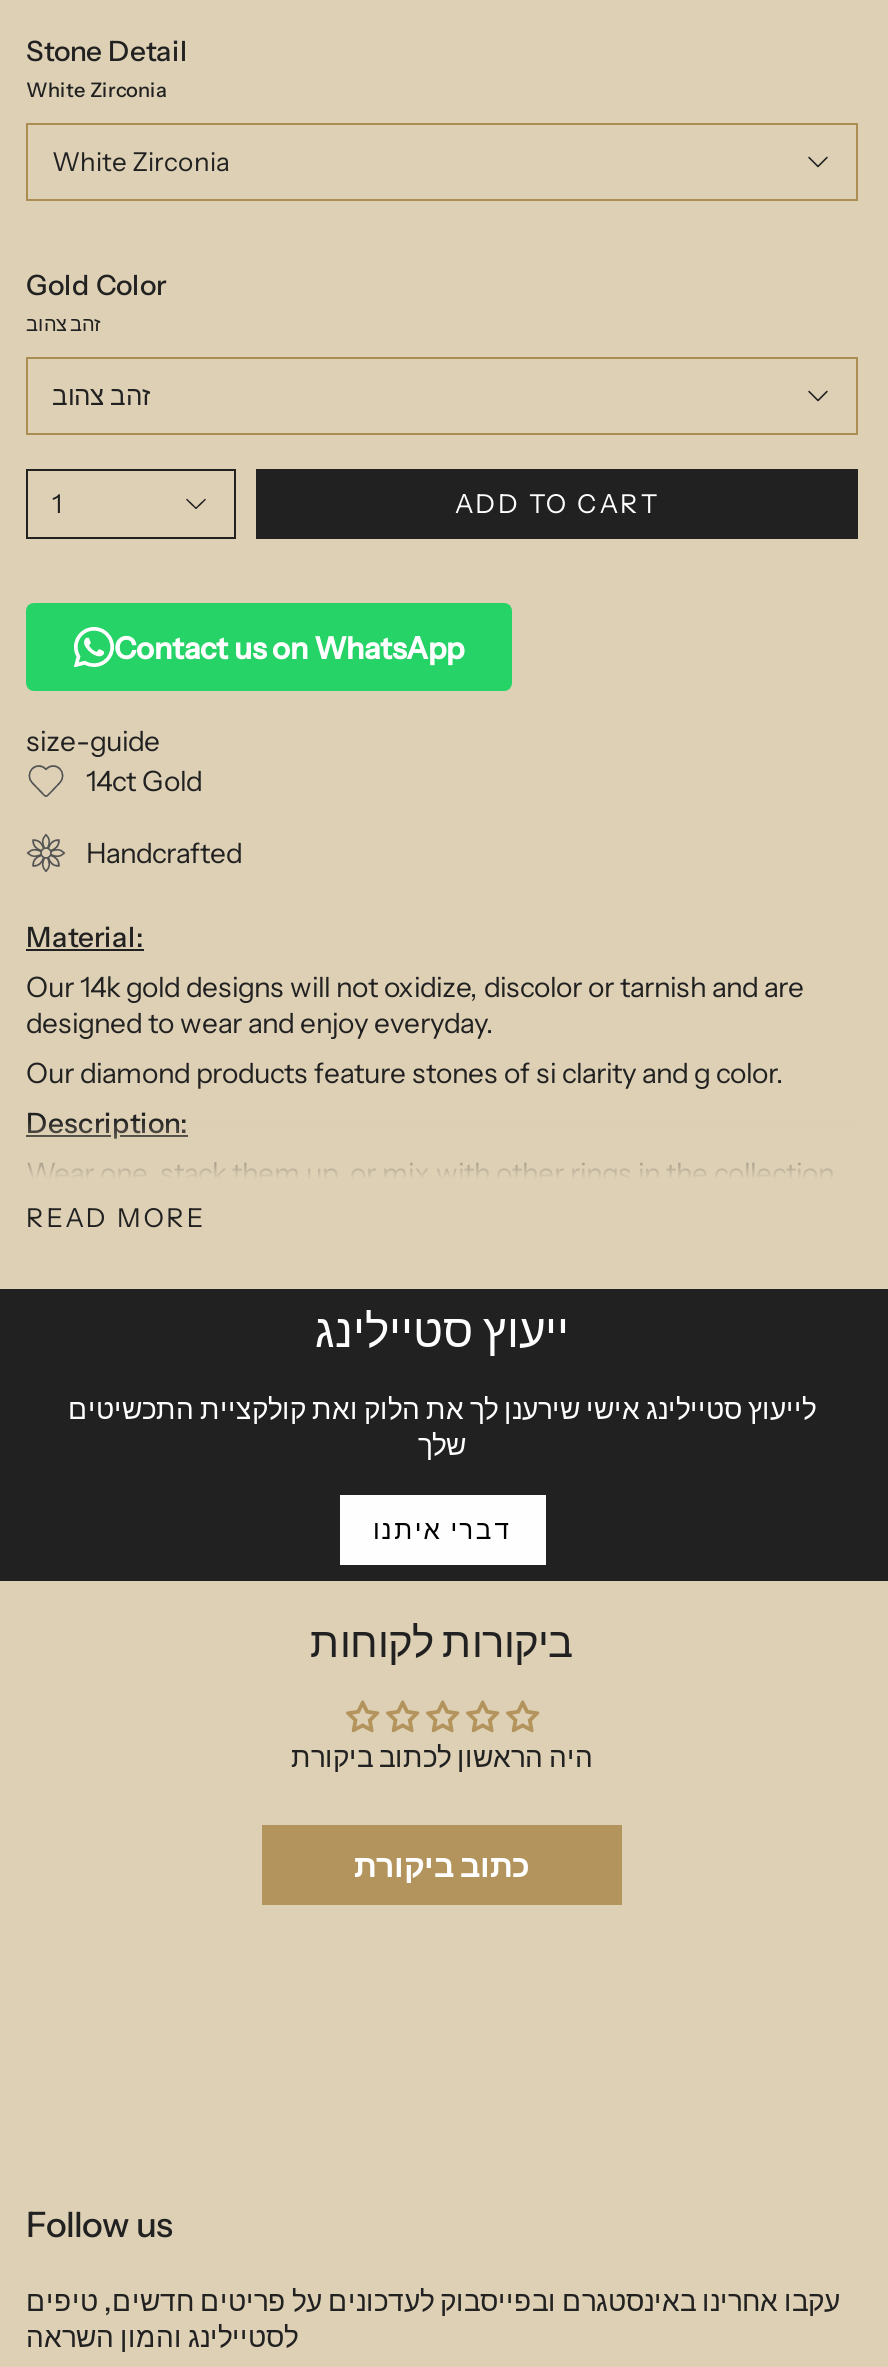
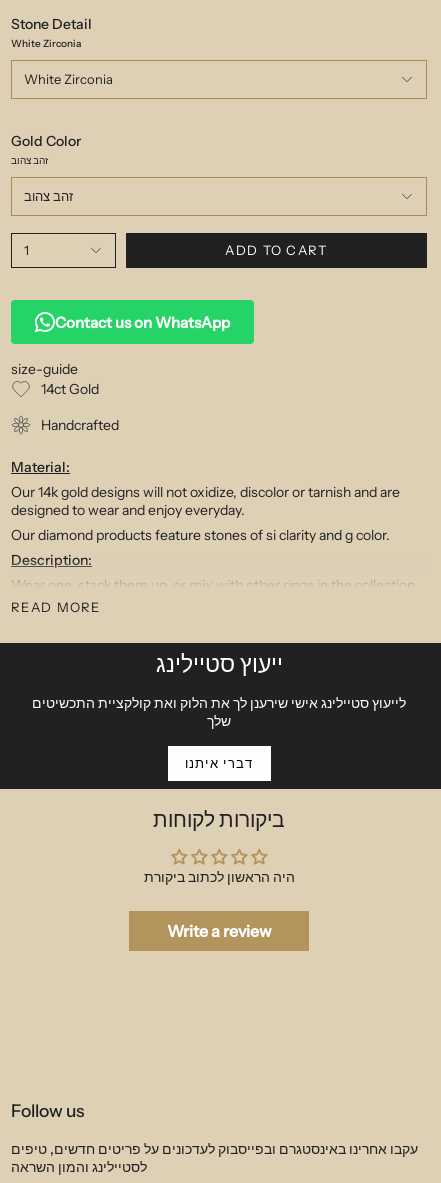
[354,1845,530,1885] כתוב ביקורת -> [166,921,271,941] Write a review

